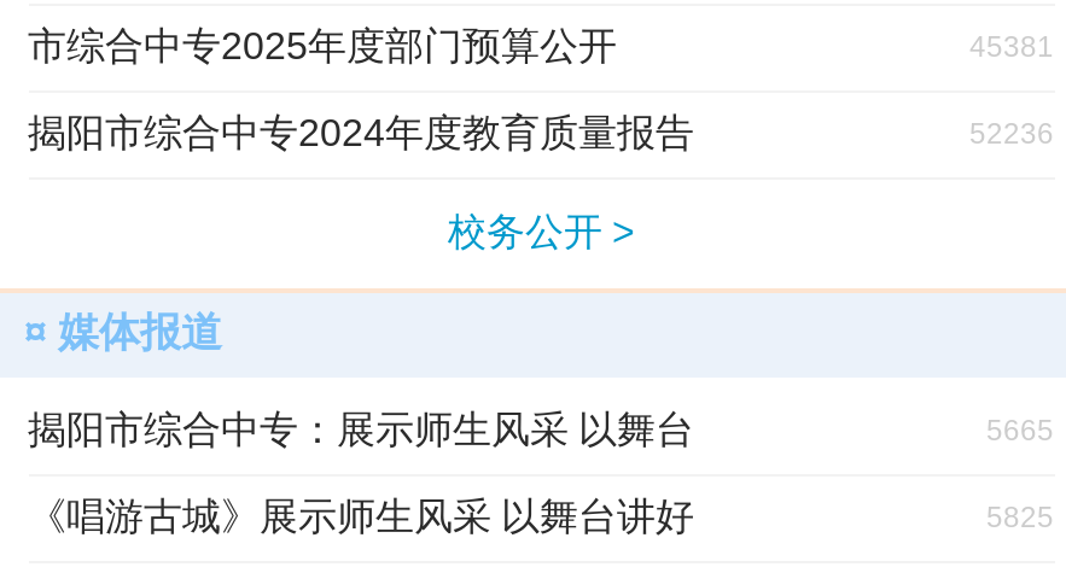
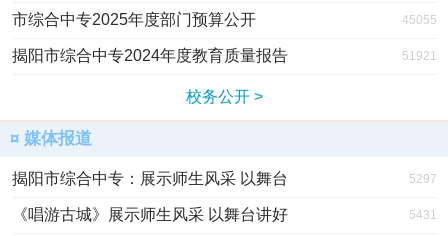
[969,30,1054,64] 45381 -> [401,13,436,27] 45055
[969,117,1054,151] 52236 -> [401,49,436,63] 51921
[986,414,1054,448] 5665 -> [408,172,436,186] 5297
[986,501,1054,534] 5825 -> [408,208,436,222] 5431

